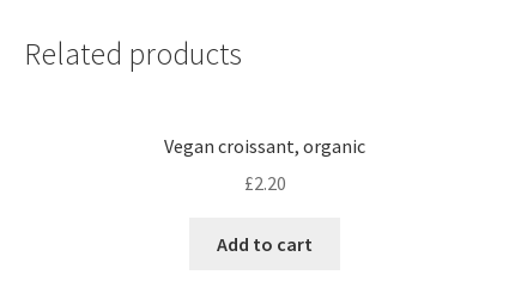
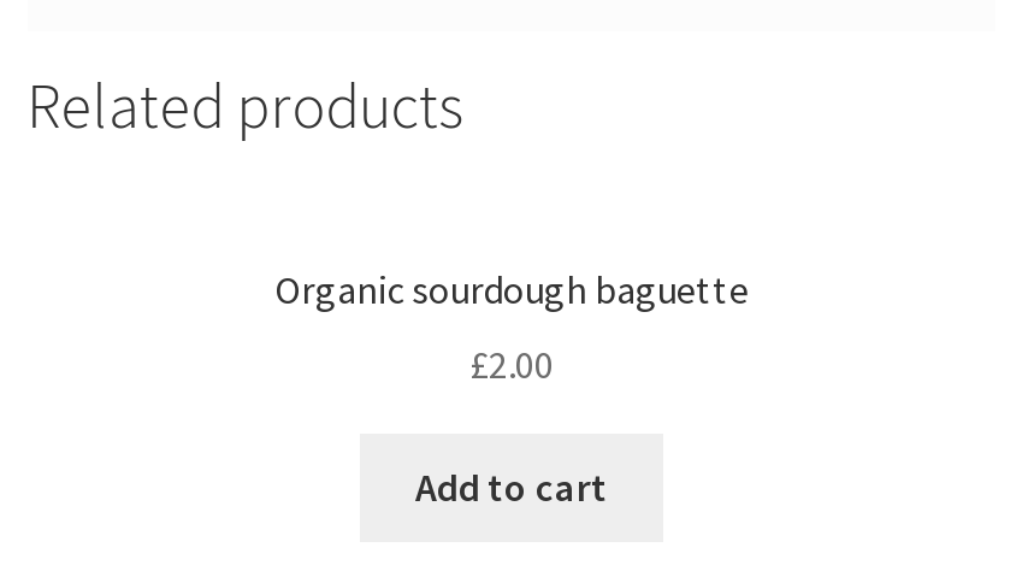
[164,134,365,158] Vegan croissant, organic -> [274,265,749,313] Organic sourdough baguette
[244,171,286,195] £2.20 -> [469,339,554,387] £2.00

